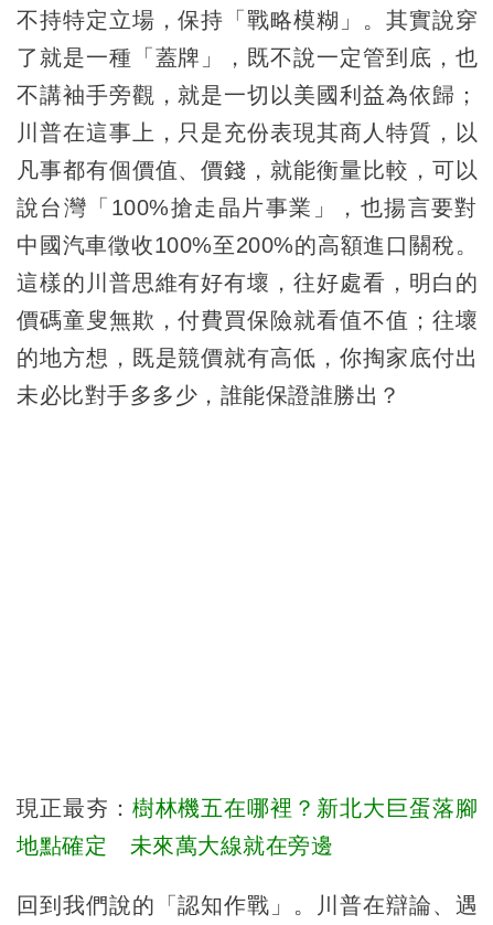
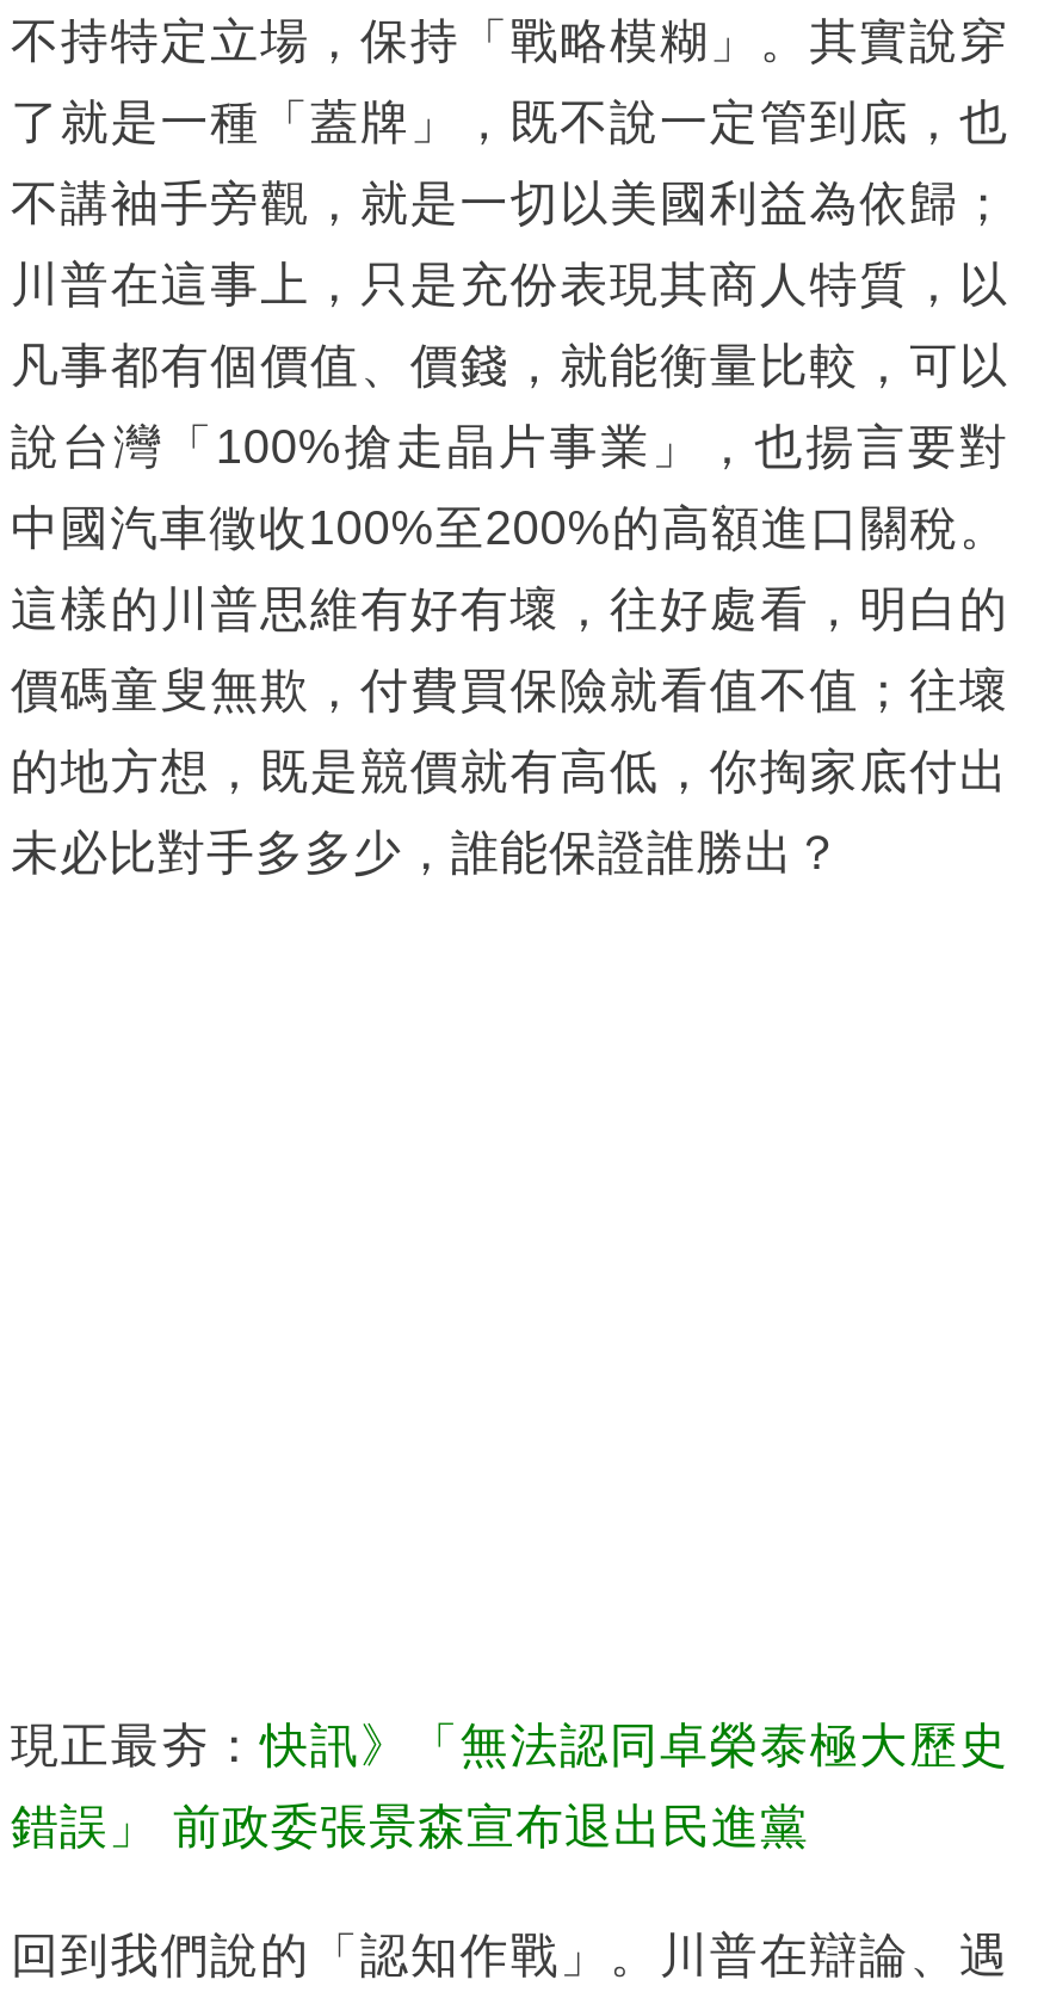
[17,796,478,820] 現正最夯：樹林機五在哪裡？新北大巨蛋落腳 -> [11,1718,1008,1771] 現正最夯：快訊》「無法認同卓榮泰極大歷史
[17,833,333,858] 地點確定 未來萬大線就在旁邊 -> [11,1800,809,1852] 錯誤」 前政委張景森宣布退出民進黨

